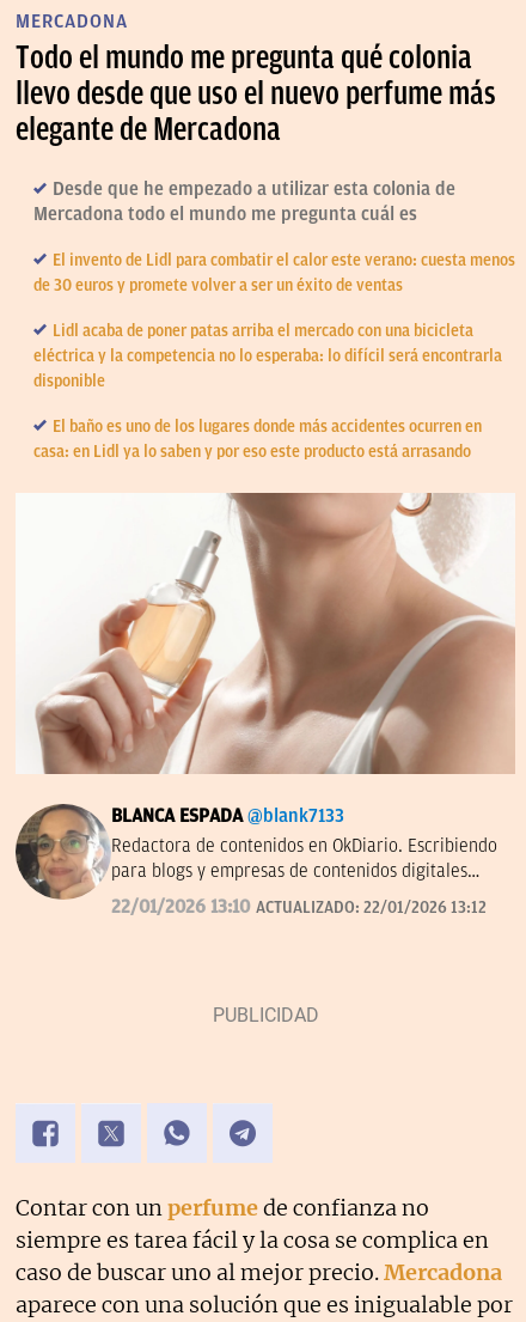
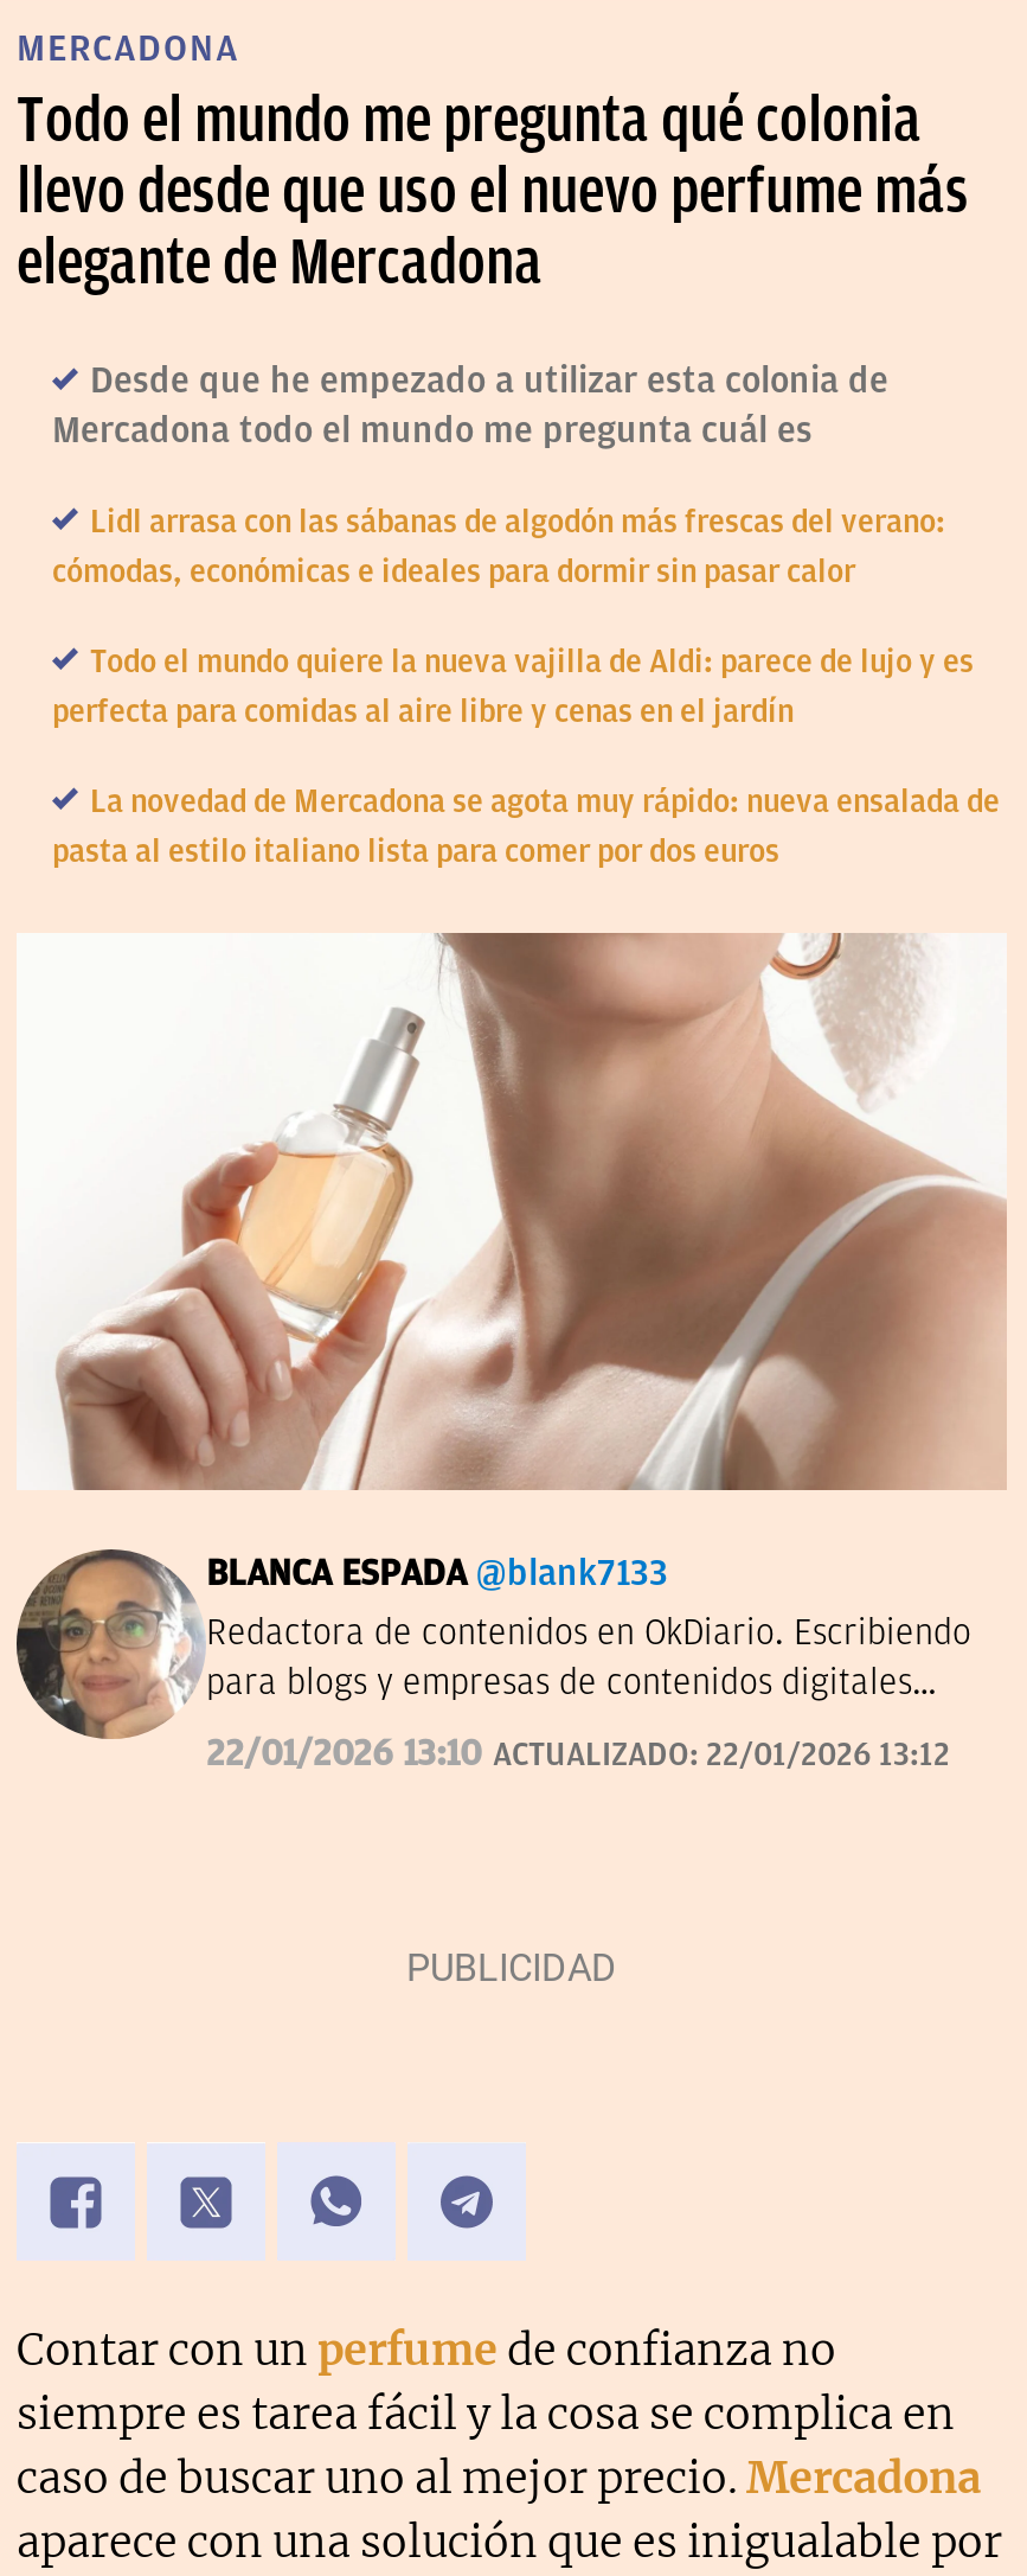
[33,251,515,294] El invento de Lidl para combatir el calor este verano: cuesta menos | de 30 euros y promete volver a ser un éxito de ventas -> [52,504,945,589] Lidl arrasa con las sábanas de algodón más frescas del verano: | cómodas, económicas e ideales para dormir sin pasar calor
[33,322,502,390] Lidl acaba de poner patas arriba el mercado con una bicicleta | eléctrica y la competencia no lo esperaba: lo difícil será encontrarla | disponible -> [52,644,974,729] Todo el mundo quiere la nueva vajilla de Aldi: parece de lujo y es | perfecta para comidas al aire libre y cenas en el jardín
[33,418,482,461] El baño es uno de los lugares donde más accidentes ocurren en | casa: en Lidl ya lo saben y por eso este producto está arrasando -> [52,784,1000,869] La novedad de Mercadona se agota muy rápido: nueva ensalada de | pasta al estilo italiano lista para comer por dos euros

